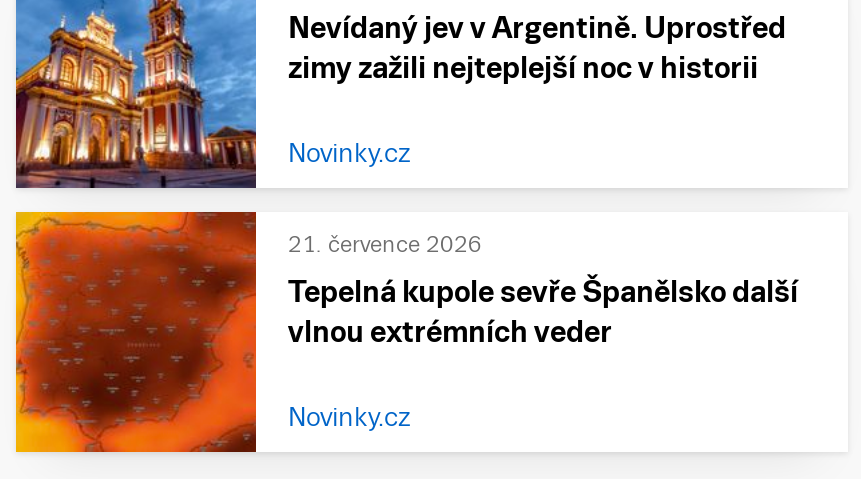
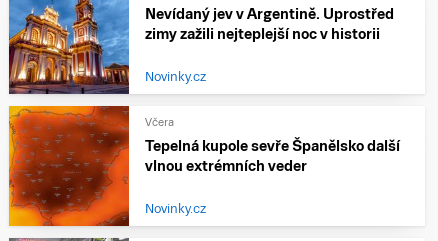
[288,232,482,256] 21. července 2026 -> [145,116,174,128] Včera

